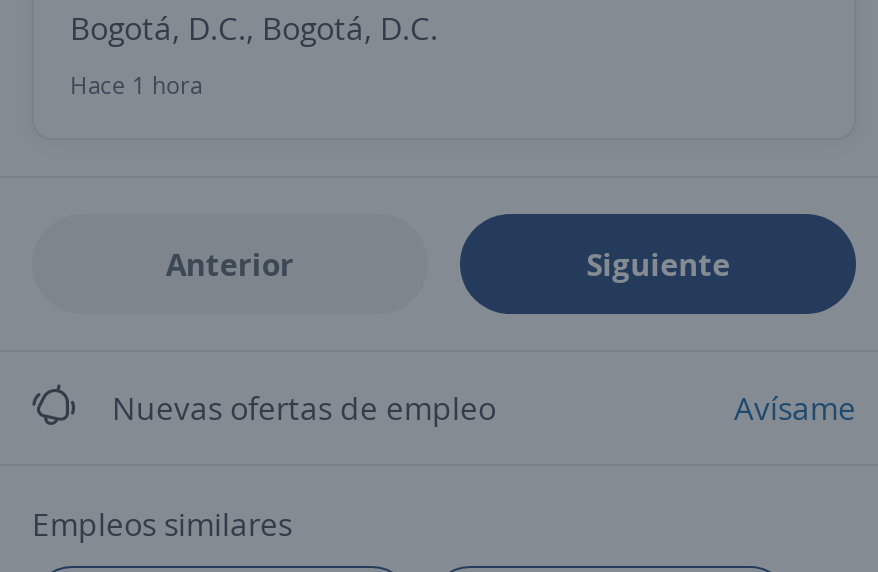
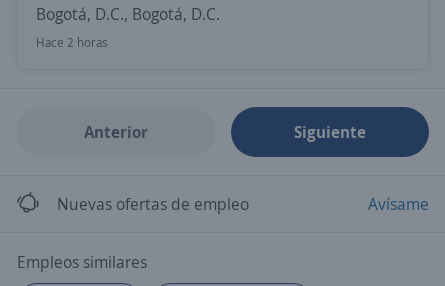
[70,68,202,102] Hace 1 hora -> [36,34,108,51] Hace 2 horas

